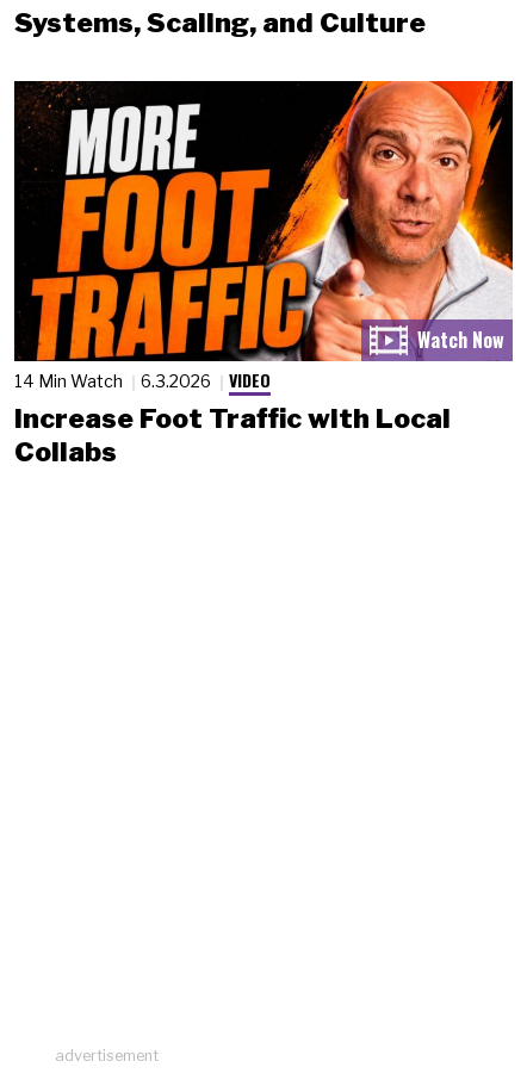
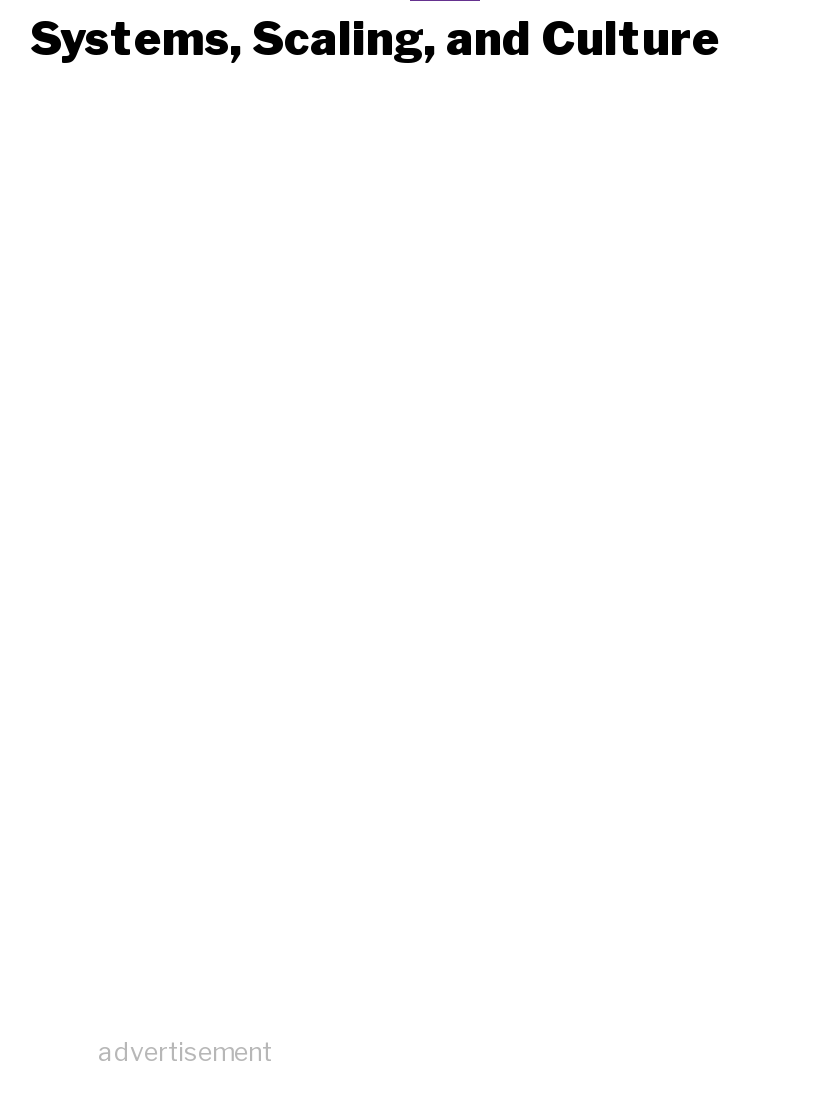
[13,80,514,469] [image] | 14 Min Watch | 6.3.2026 | VIDEO | Increase Foot Traffic with Local | Collabs -> none

